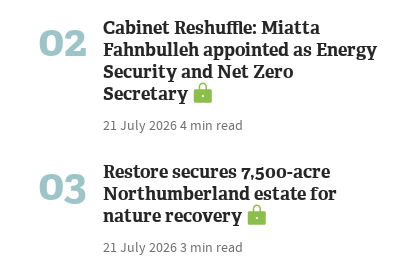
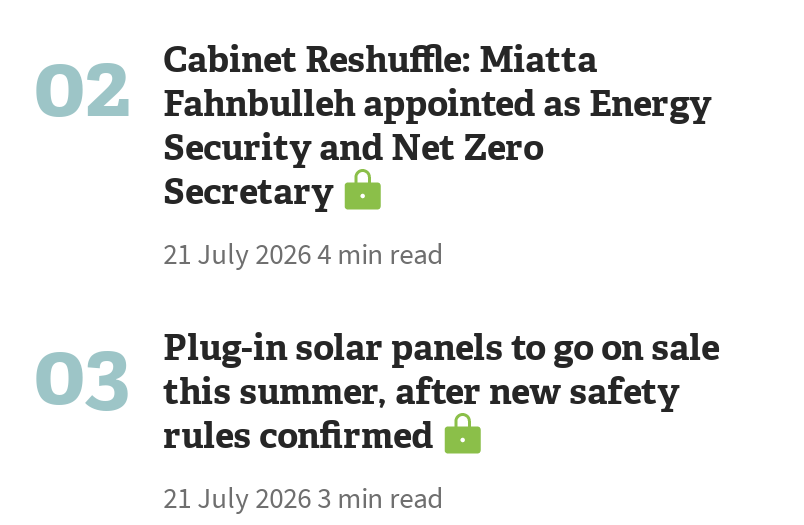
[103,160,337,228] Restore secures 7,500-acre | Northumberland estate for | nature recovery -> [163,323,719,459] Plug-in solar panels to go on sale | this summer, after new safety | rules confirmed

